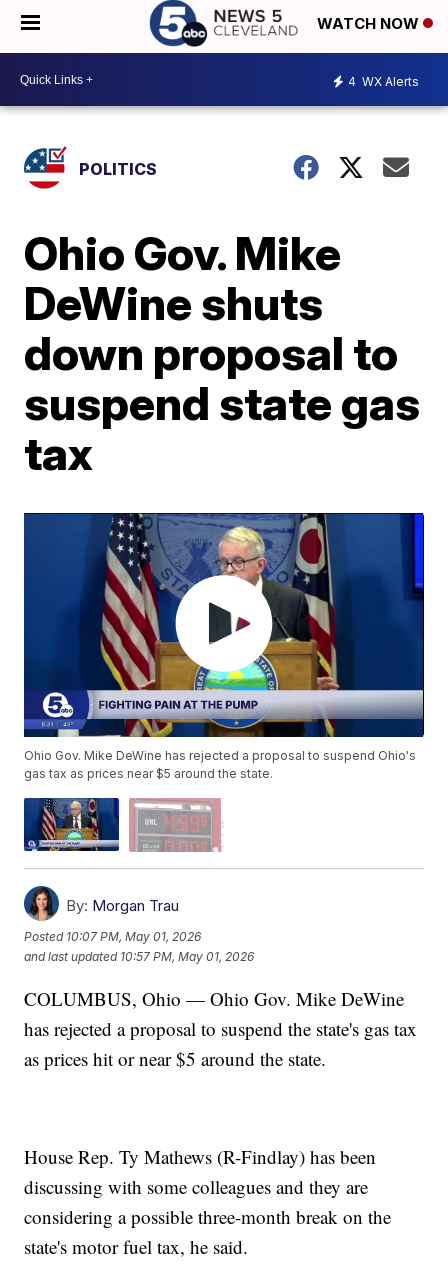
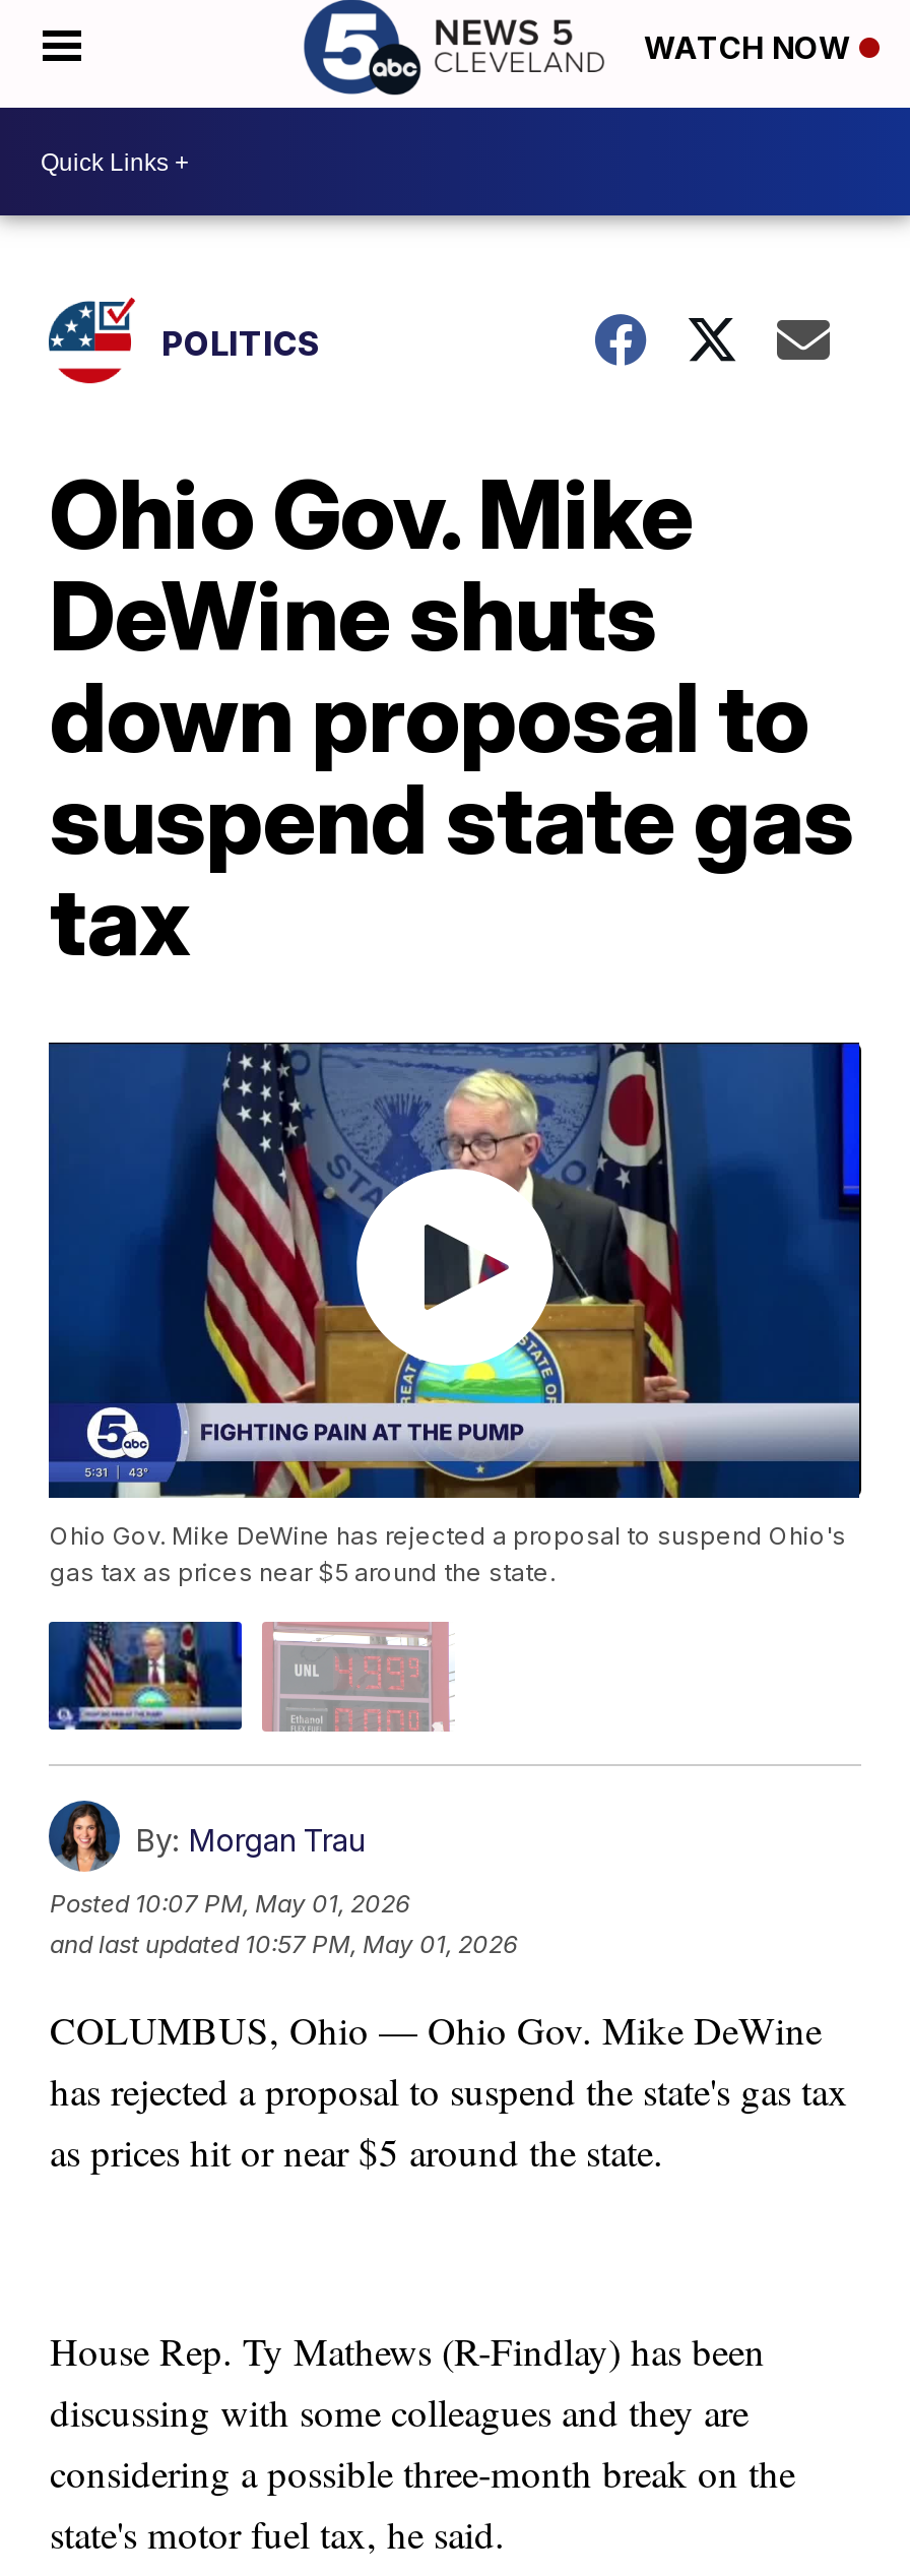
[348,73,419,88] 4 WX Alerts -> none

